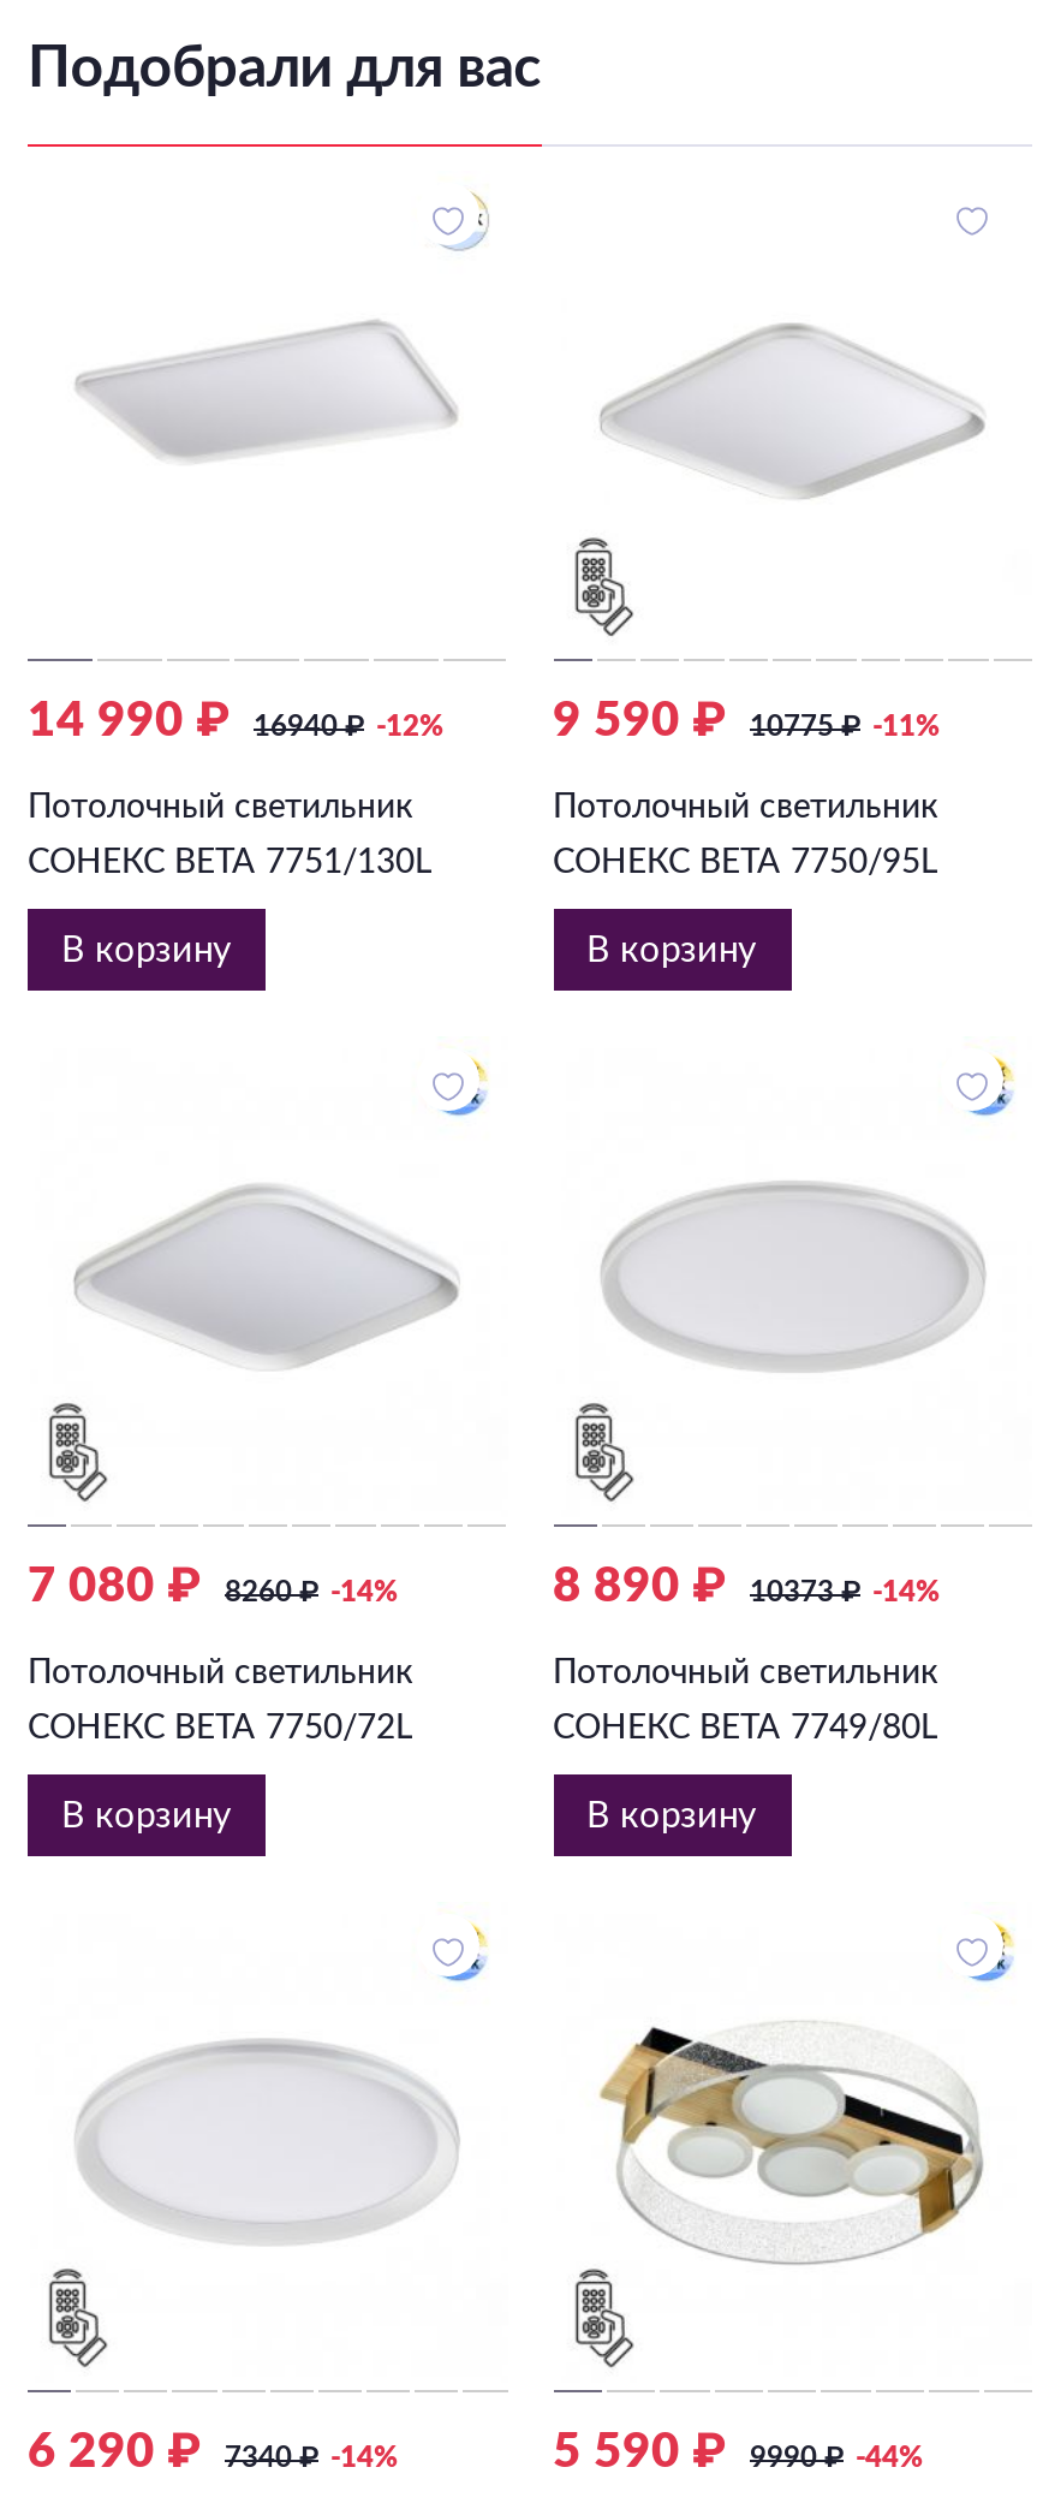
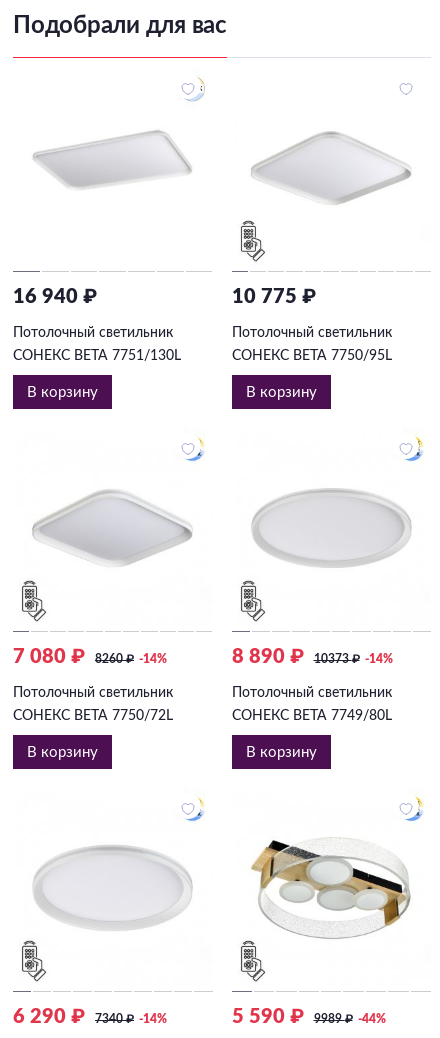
[28,698,443,747] 14 990 ₽ 16940₽ -12% -> [13,287,97,307] 16 940 ₽
[553,698,940,747] 9 590 ₽ 10775₽ -11% -> [231,287,315,307] 10 775 ₽
[553,2430,923,2478] 5 590 ₽ 9990₽ -44% -> [231,1007,385,1027] 5 590 ₽ 9989₽ -44%

